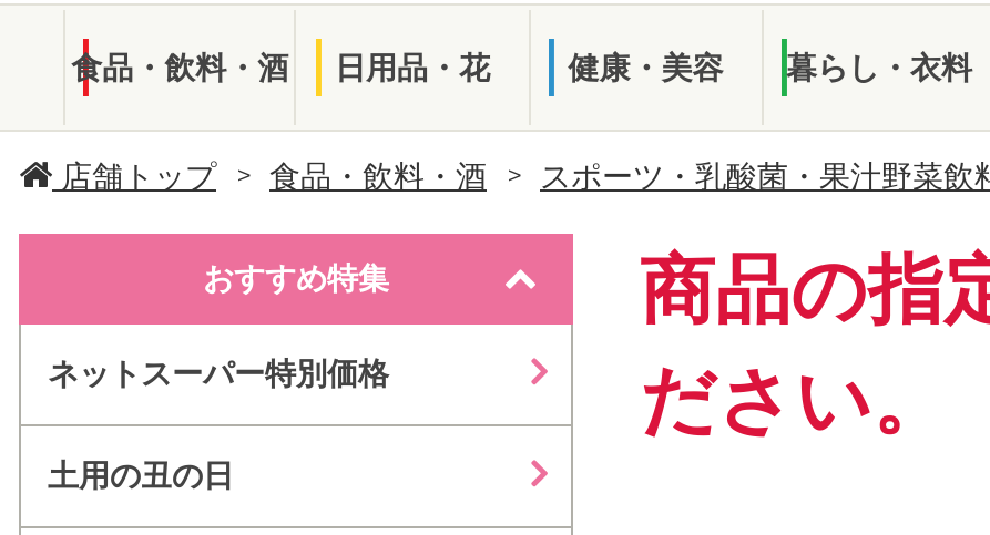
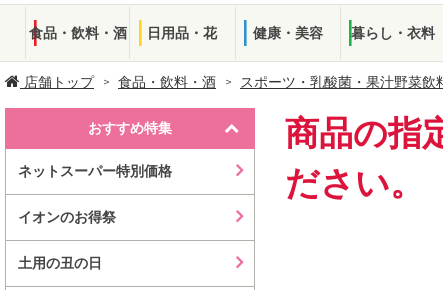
none -> [18,208,116,226] イオンのお得祭

